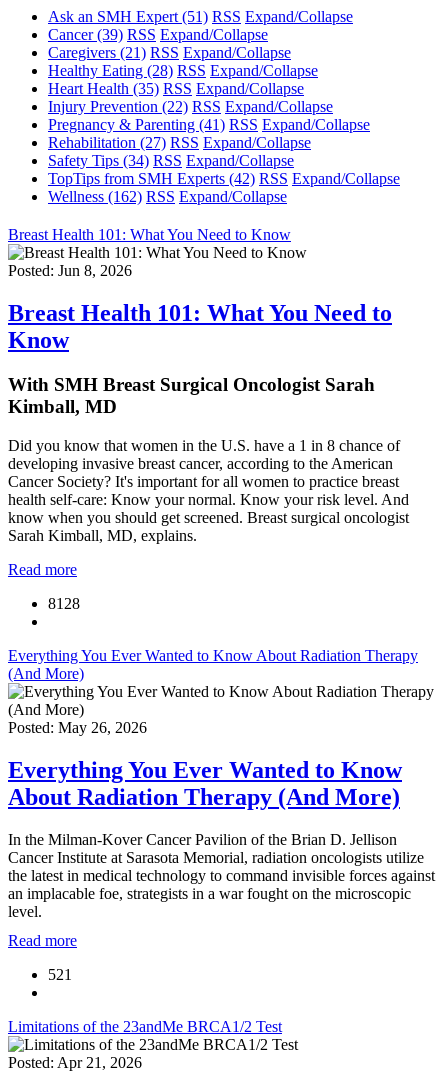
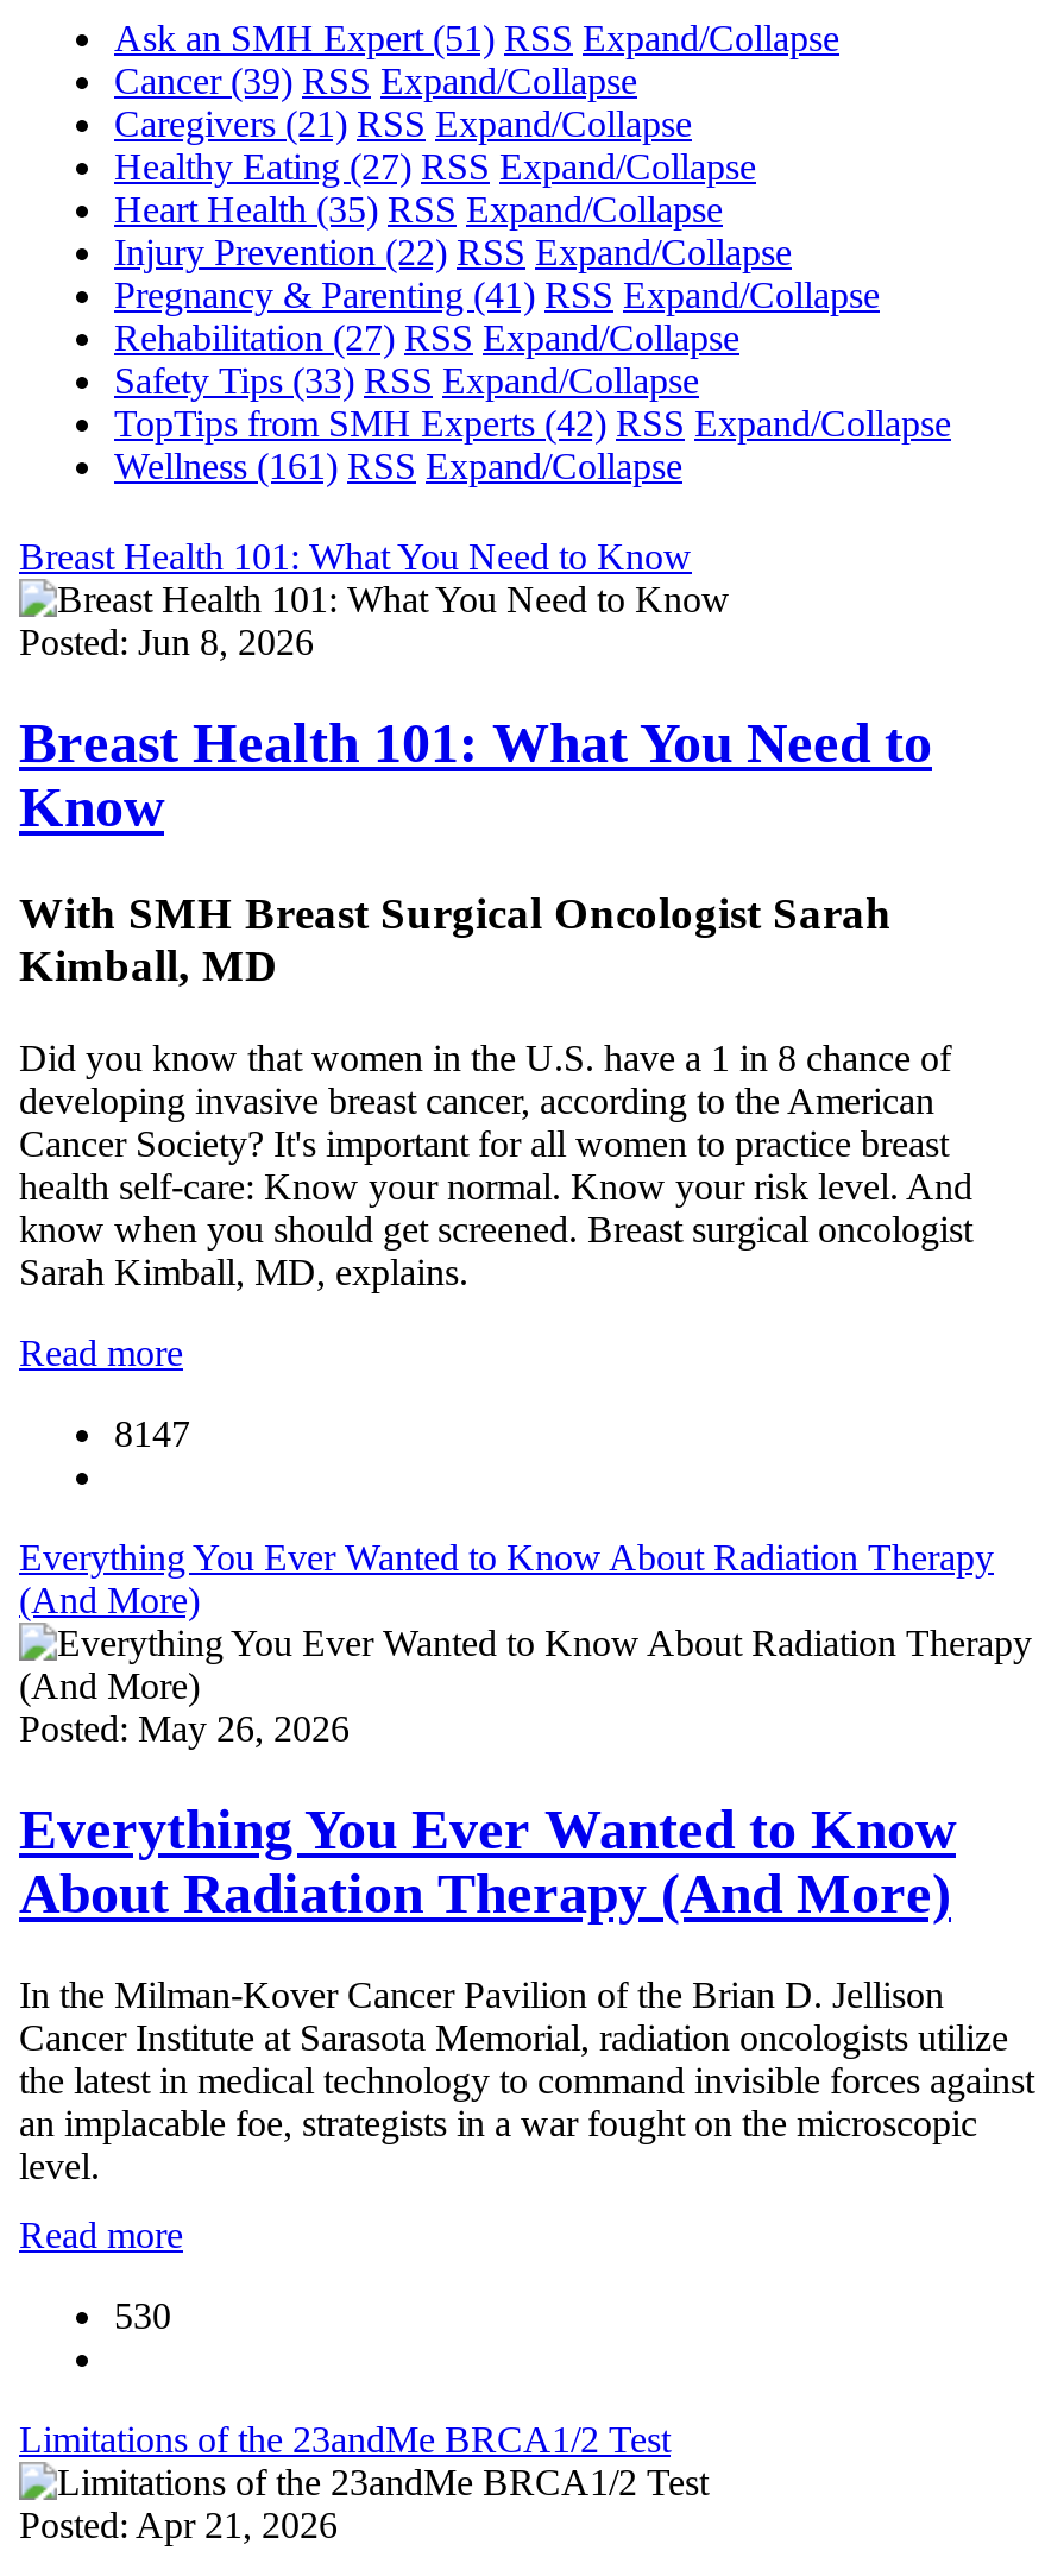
[48,62,318,79] Healthy Eating (28) RSS Expand/Collapse -> [114,147,756,188] Healthy Eating (27) RSS Expand/Collapse
[48,152,294,169] Safety Tips (34) RSS Expand/Collapse -> [114,361,699,402] Safety Tips (33) RSS Expand/Collapse
[48,188,287,205] Wellness (162) RSS Expand/Collapse -> [114,447,682,487] Wellness (161) RSS Expand/Collapse
[48,595,80,612] 8128 -> [114,1413,190,1454] 8147
[48,966,72,983] 521 -> [114,2295,171,2335] 530

